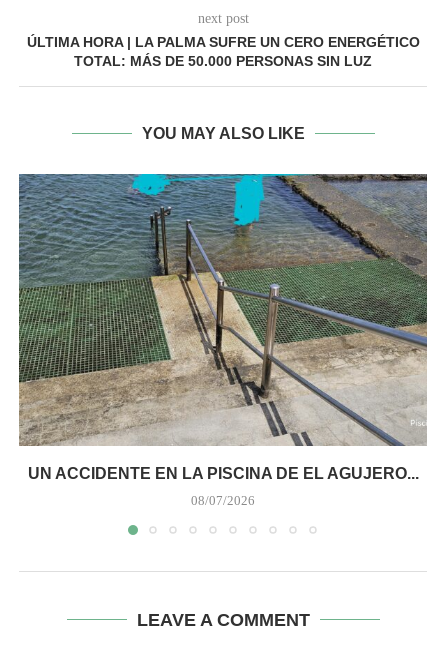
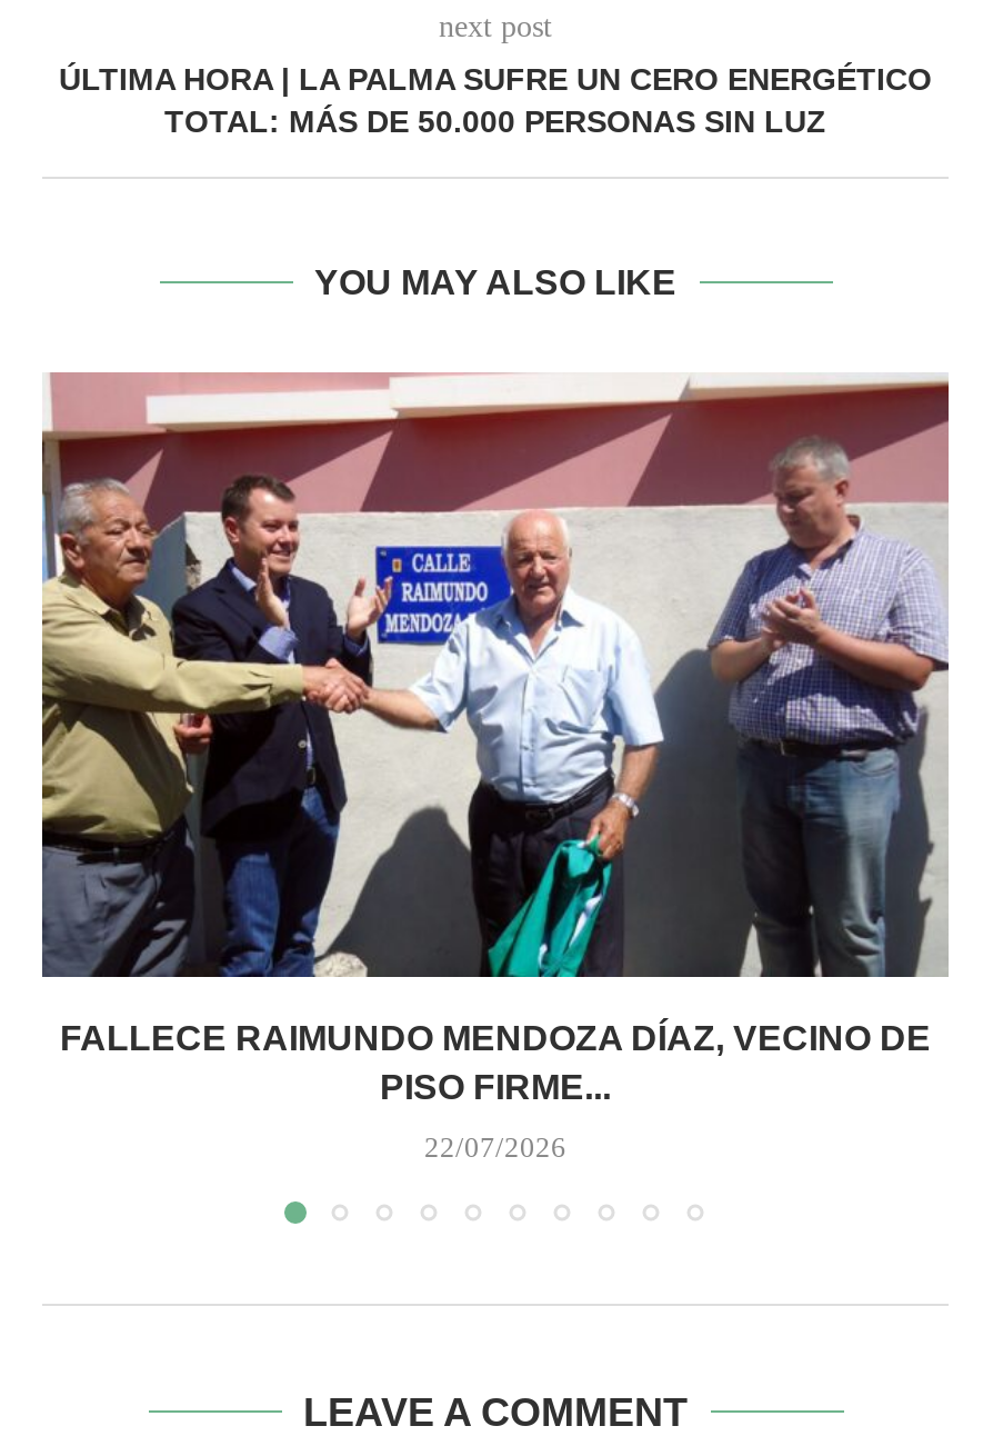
[18,173,427,482] [image] | UN ACCIDENTE EN LA PISCINA DE EL AGUJERO... -> [42,372,951,1107] [image] | FALLECE RAIMUNDO MENDOZA DÍAZ, VECINO DE | PISO FIRME...
[191,493,255,508] 08/07/2026 -> [424,1131,566,1164] 22/07/2026

